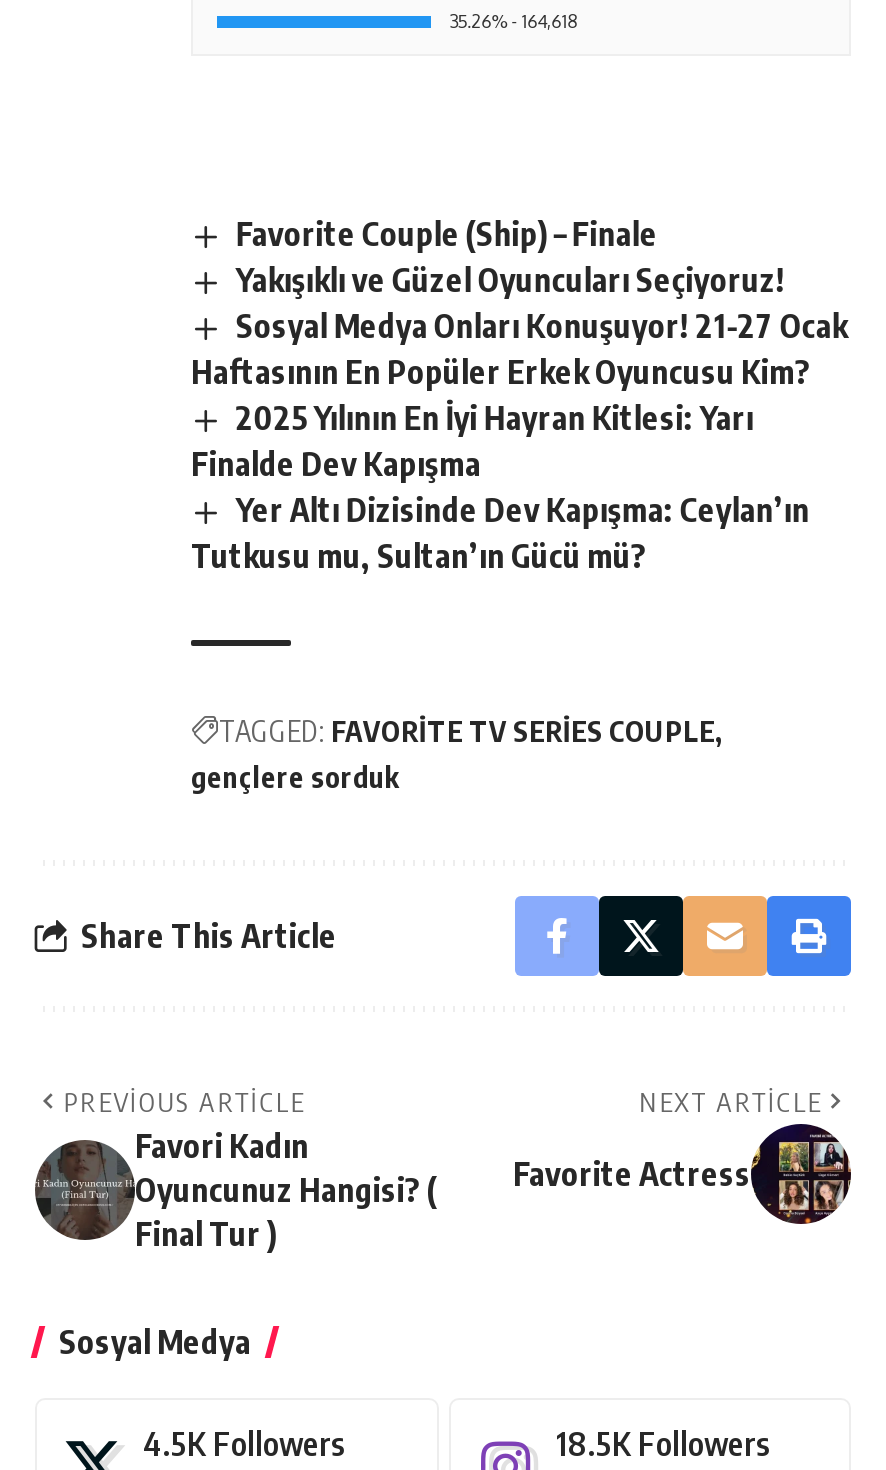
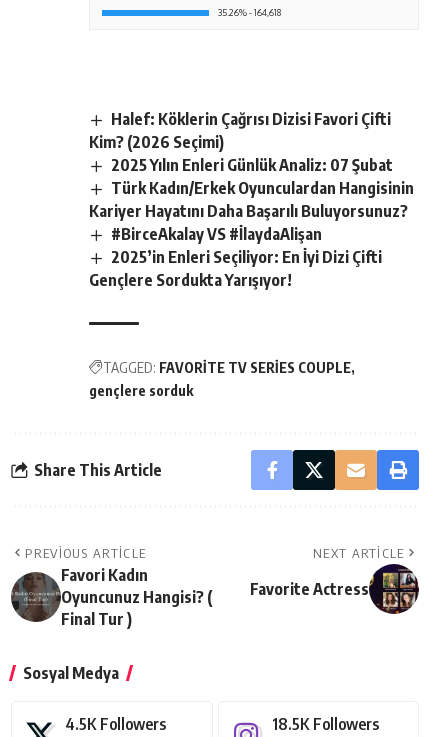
[191,213,848,576] Favorite Couple (Ship) – Finale | Yakışıklı ve Güzel Oyuncuları Seçiyoruz! | Sosyal Medya Onları Konuşuyor! 21-27 Ocak | Haftasının En Popüler Erkek Oyuncusu Kim? | 2025 Yılının En İyi Hayran Kitlesi: Yarı | Finalde Dev Kapışma | Yer Altı Dizisinde Dev Kapışma: Ceylan’ın | Tutkusu mu, Sultan’ın Gücü mü? -> [89,109,414,290] Halef: Köklerin Çağrısı Dizisi Favori Çifti | Kim? (2026 Seçimi) | 2025 Yılın Enleri Günlük Analiz: 07 Şubat | Türk Kadın/Erkek Oyunculardan Hangisinin | Kariyer Hayatını Daha Başarılı Buluyorsunuz? | #BirceAkalay VS #İlaydaAlişan | 2025’in Enleri Seçiliyor: En İyi Dizi Çifti | Gençlere Sordukta Yarışıyor!

